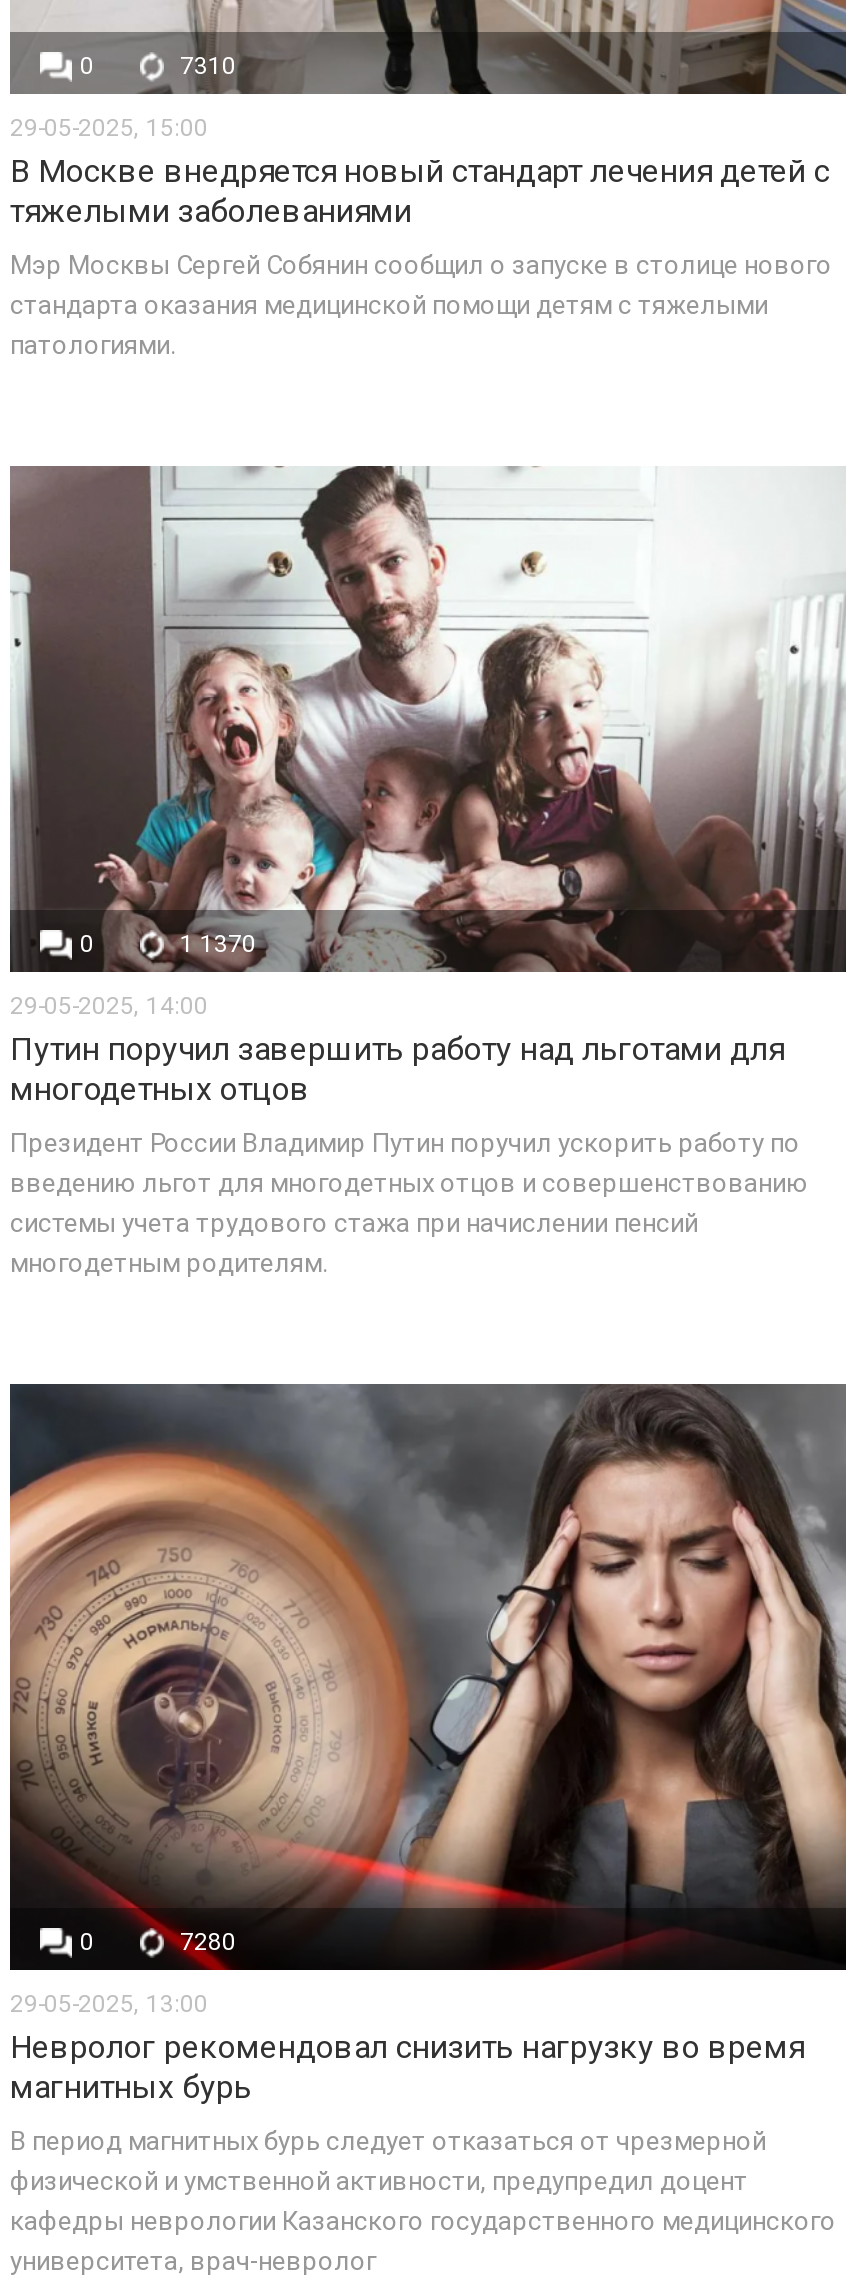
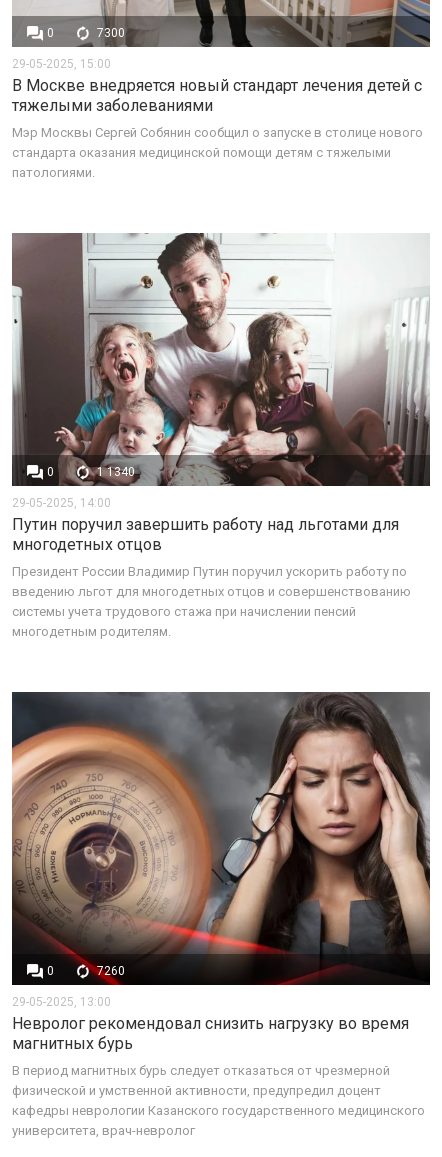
[180,51,236,79] 7310 -> [97,26,125,40] 7300
[180,930,256,958] 1 1370 -> [97,465,135,479] 1 1340
[180,1929,236,1957] 7280 -> [97,964,125,978] 7260

